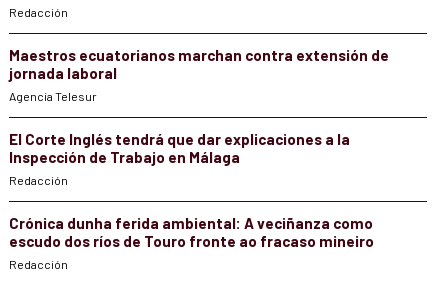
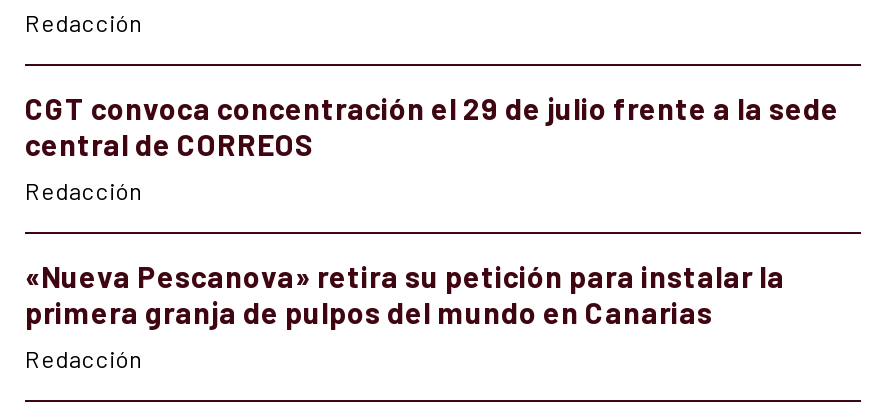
[9,45,389,165] Maestros ecuatorianos marchan contra extensión de | jornada laboral | Agencia Telesur | El Corte Inglés tendrá que dar explicaciones a la | Inspección de Trabajo en Málaga -> [25,91,839,163] CGT convoca concentración el 29 de julio frente a la sede | central de CORREOS
[9,213,374,249] Crónica dunha ferida ambiental: A veciñanza como | escudo dos ríos de Touro fronte ao fracaso mineiro -> [25,259,785,331] «Nueva Pescanova» retira su petición para instalar la | primera granja de pulpos del mundo en Canarias

